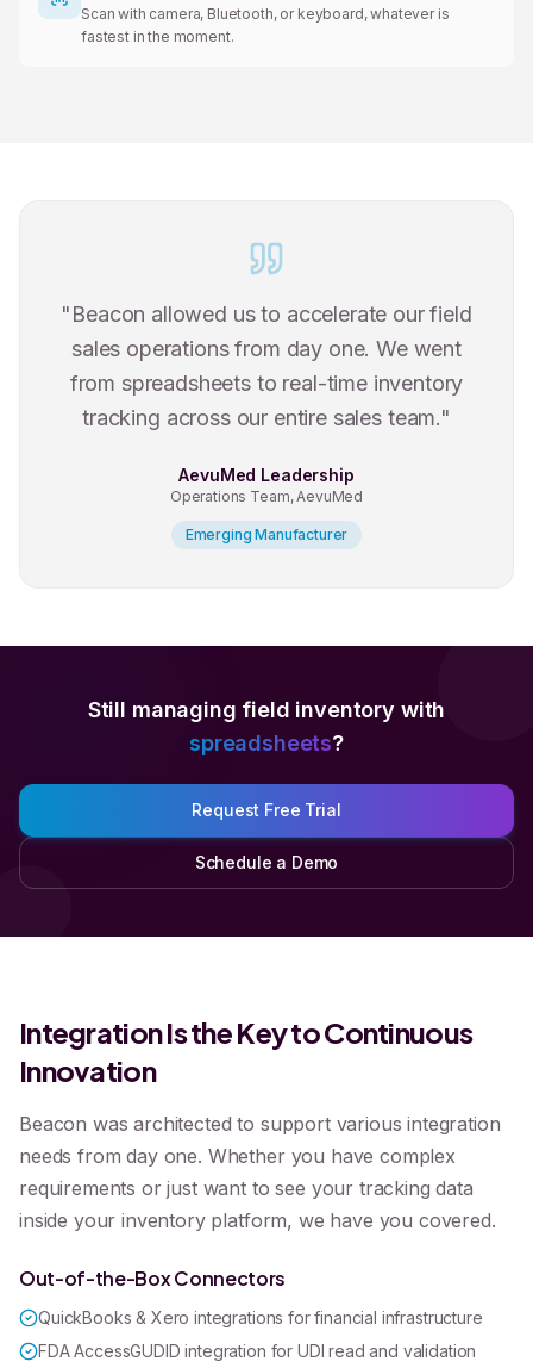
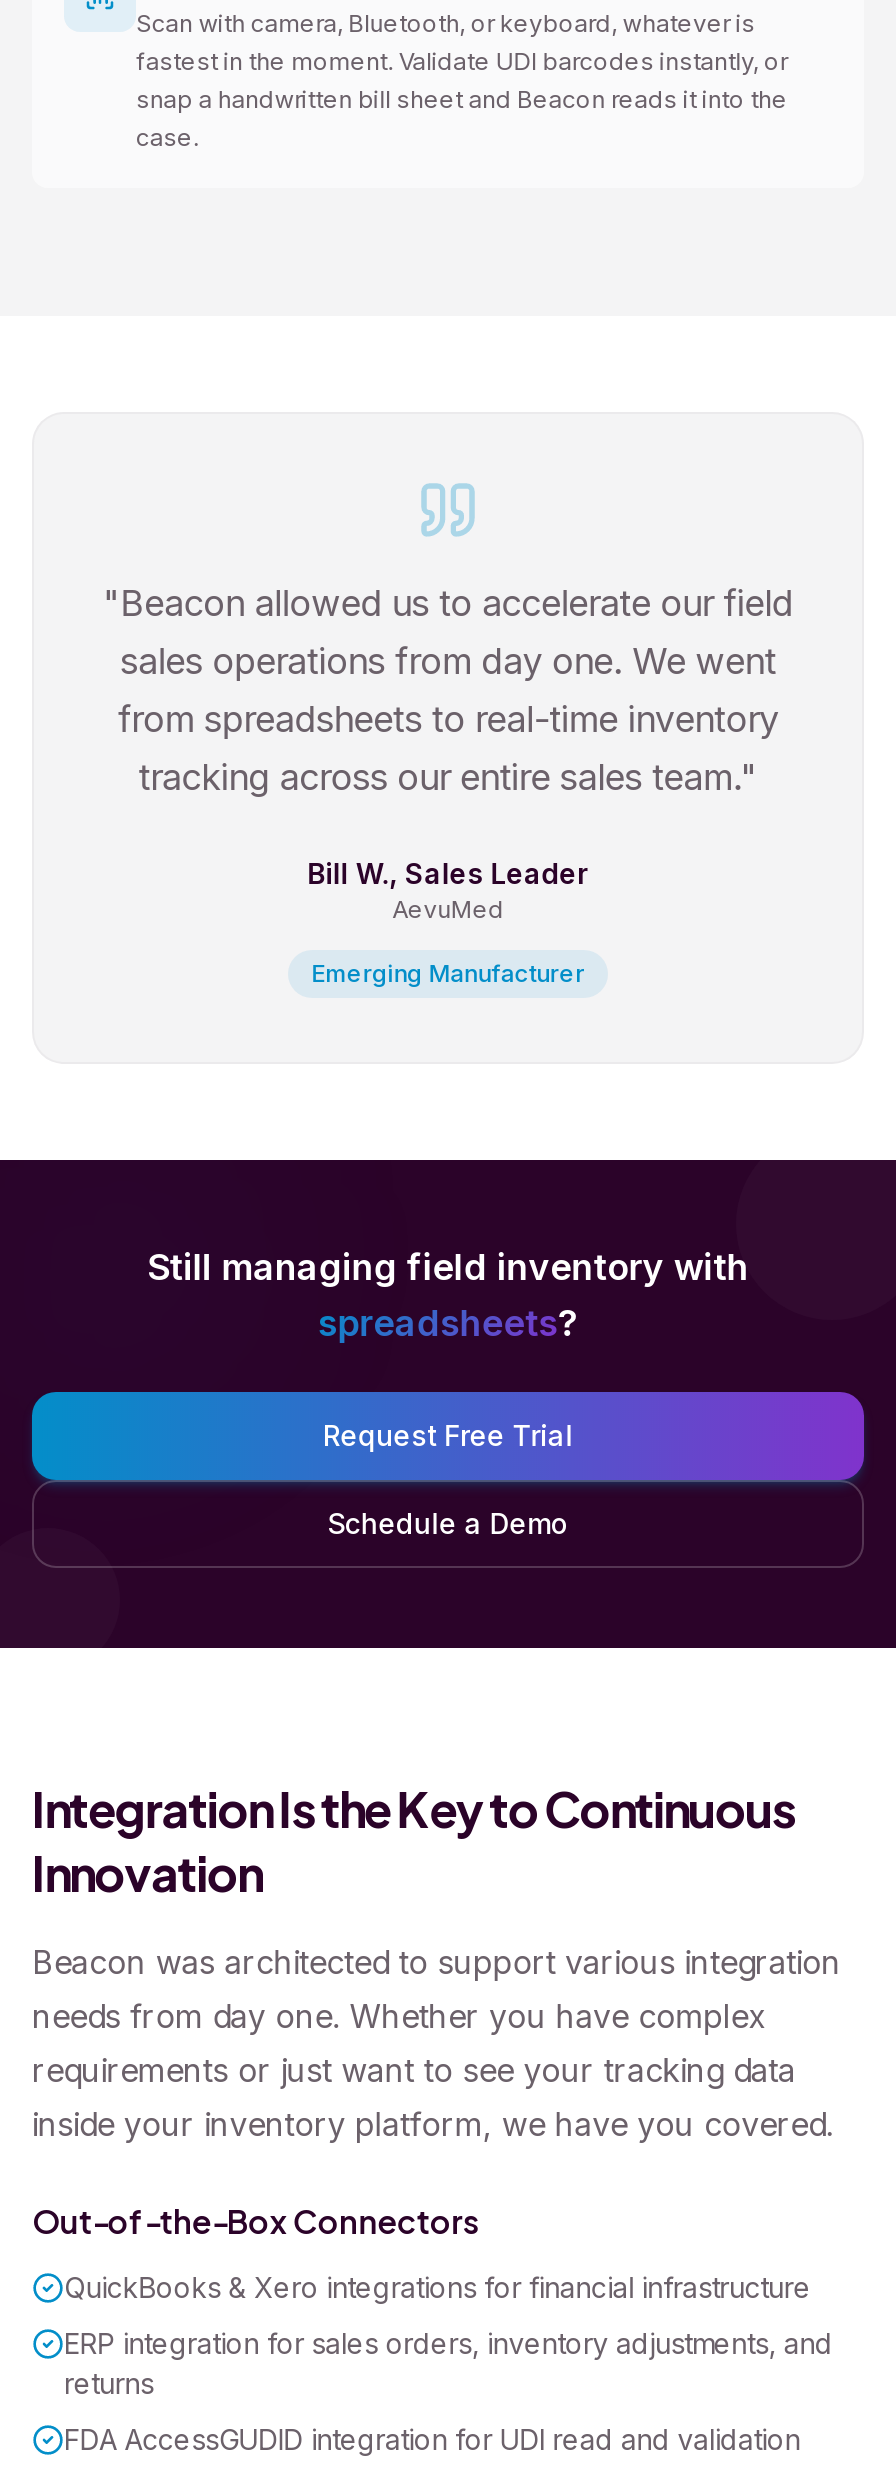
[81,28,234,46] fastest in the moment. -> [136,47,787,153] fastest in the moment. Validate UDI barcodes instantly, or | snap a handwritten bill sheet and Beacon reads it into the | case.
[170,465,363,506] AevuMed Leadership | Operations Team, AevuMed -> [307,857,589,925] Bill W., Sales Leader | AevuMed
none -> [64,2327,833,2401] ERP integration for sales orders, inventory adjustments, and | returns

